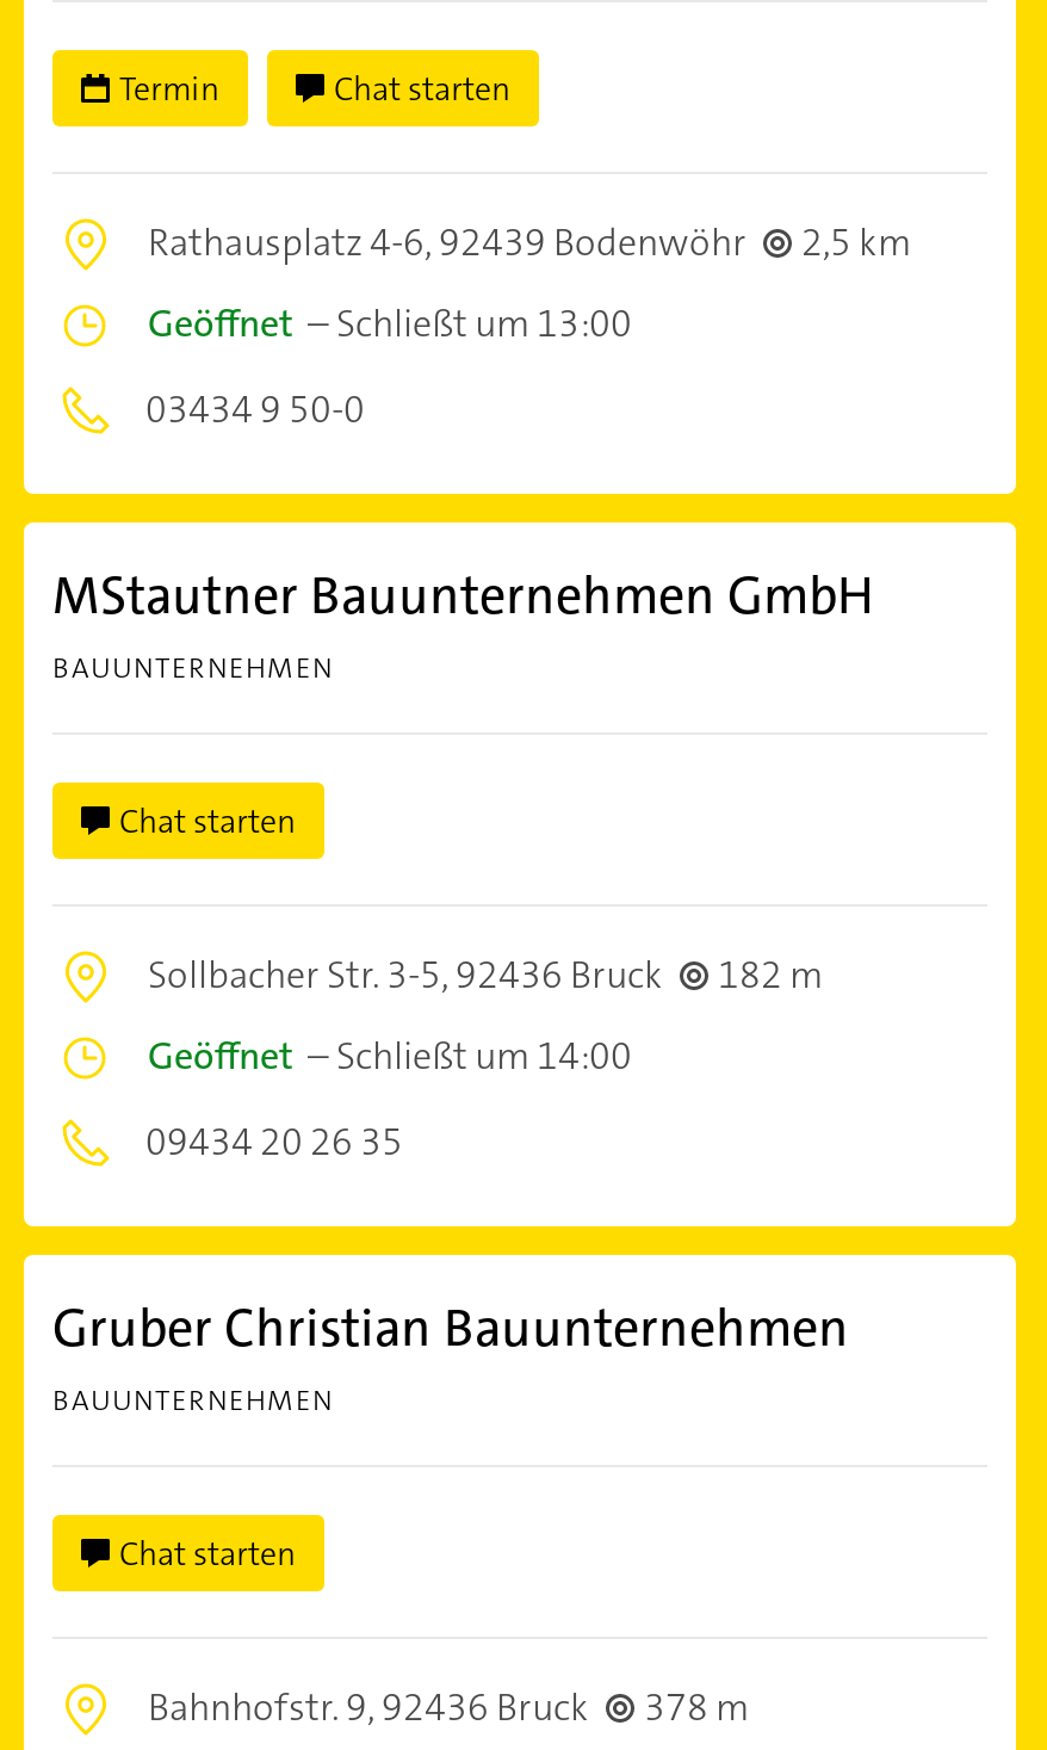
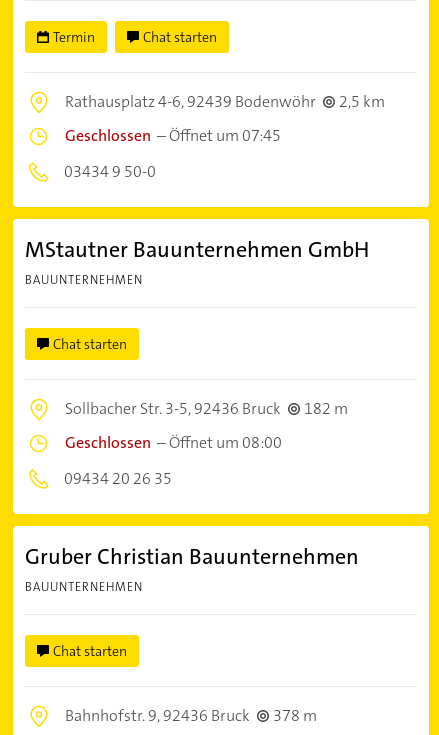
[148,299,632,349] Geöffnet – Schließt um 13:00 -> [65,125,281,146] Geschlossen – Öffnet um 07:45
[148,1031,632,1081] Geöffnet – Schließt um 14:00 -> [65,432,282,453] Geschlossen – Öffnet um 08:00

